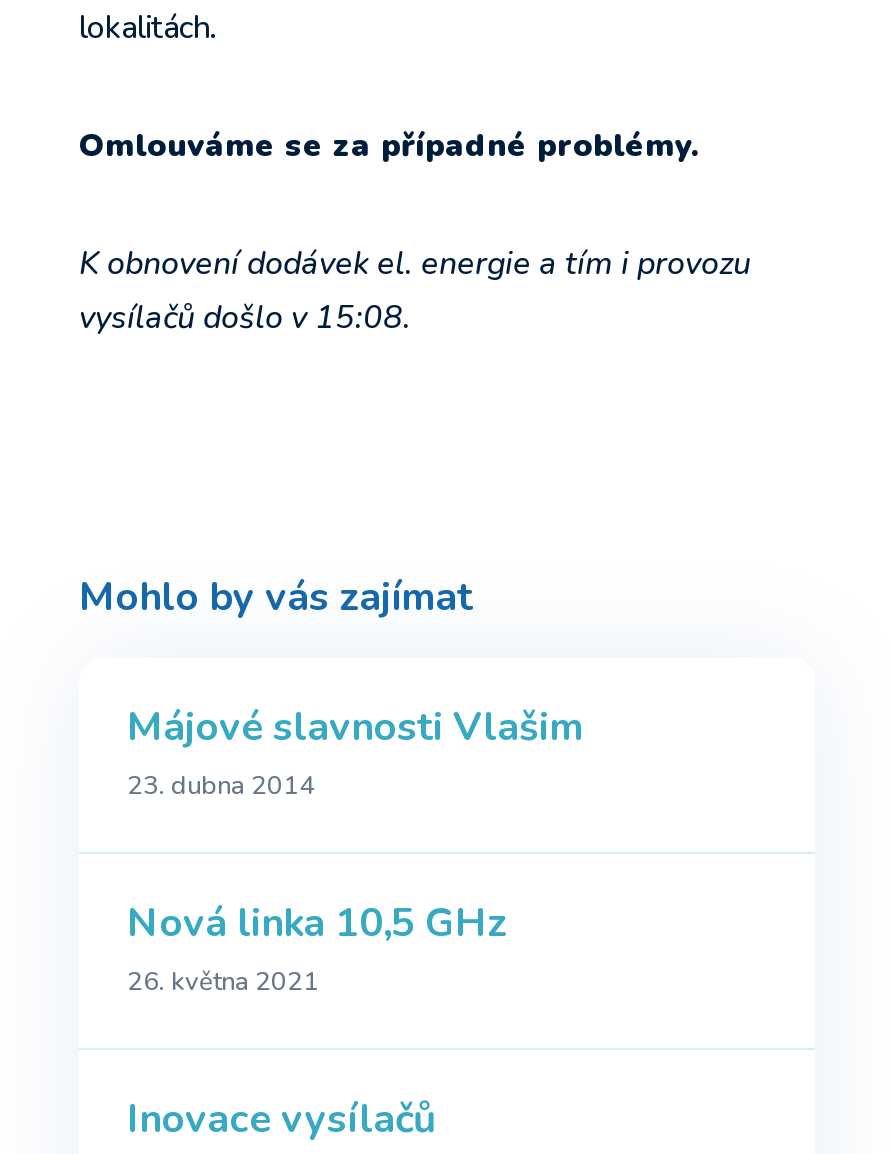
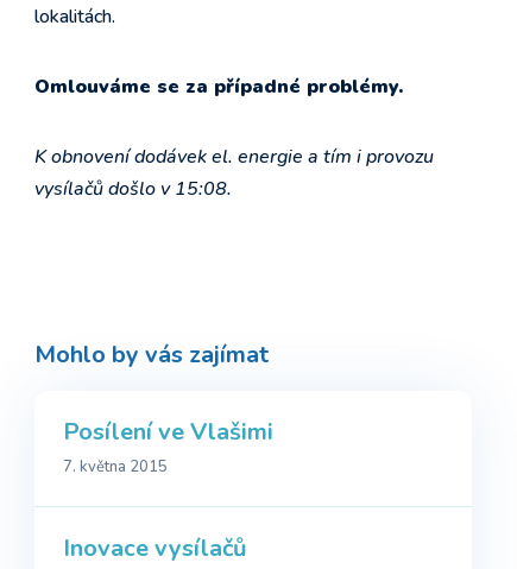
[127,700,583,1000] Májové slavnosti Vlašim | 23. dubna 2014 | Nová linka 10,5 GHz | 26. května 2021 -> [63,416,273,478] Posílení ve Vlašimi | 7. května 2015

